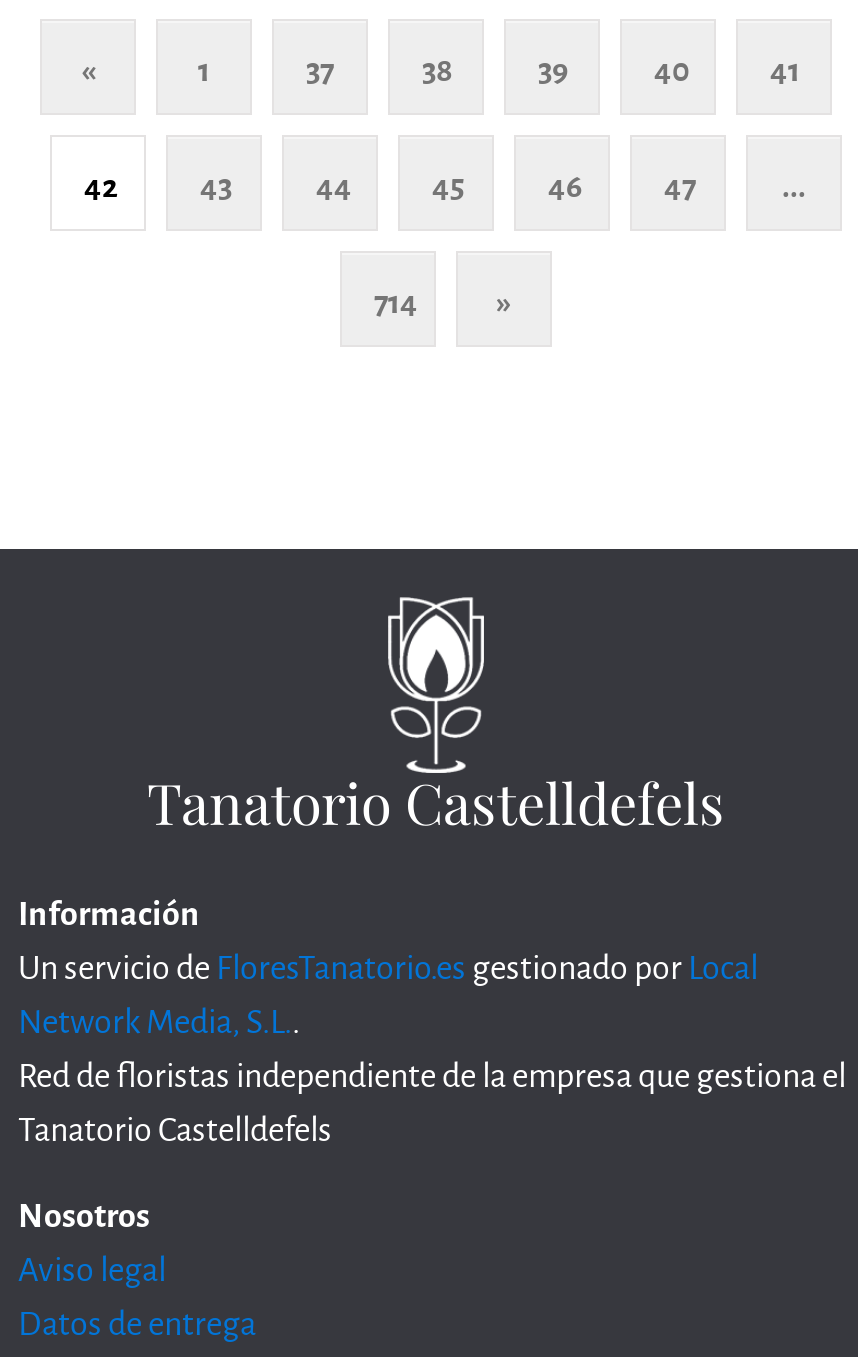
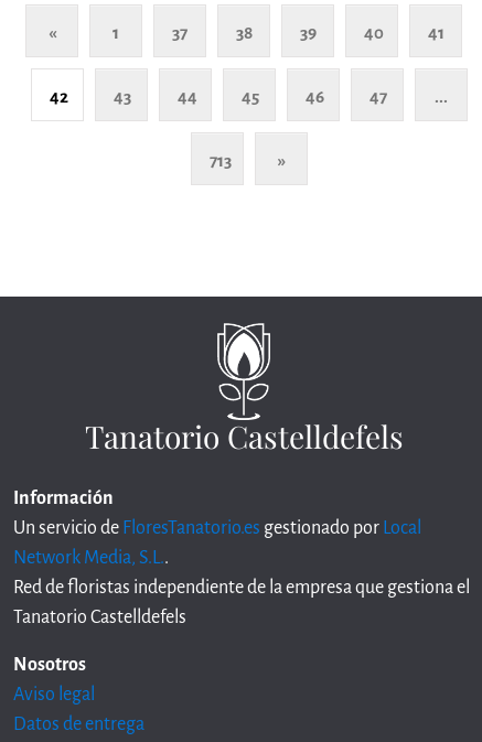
[374,285,418,319] 714 -> [210,151,232,170] 713

